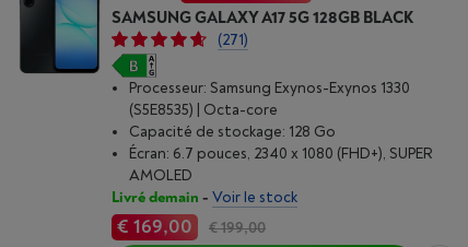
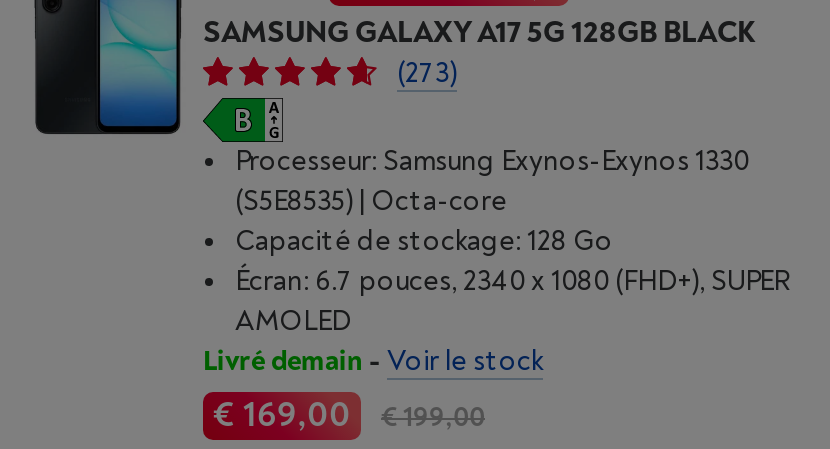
[218,31,248,50] (271) -> [397,57,457,91] (273)

